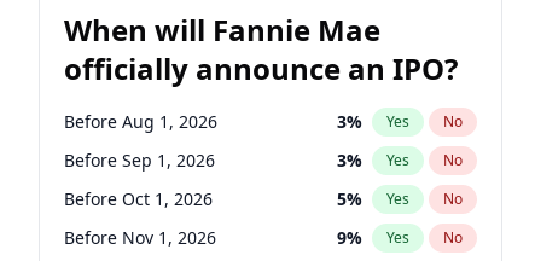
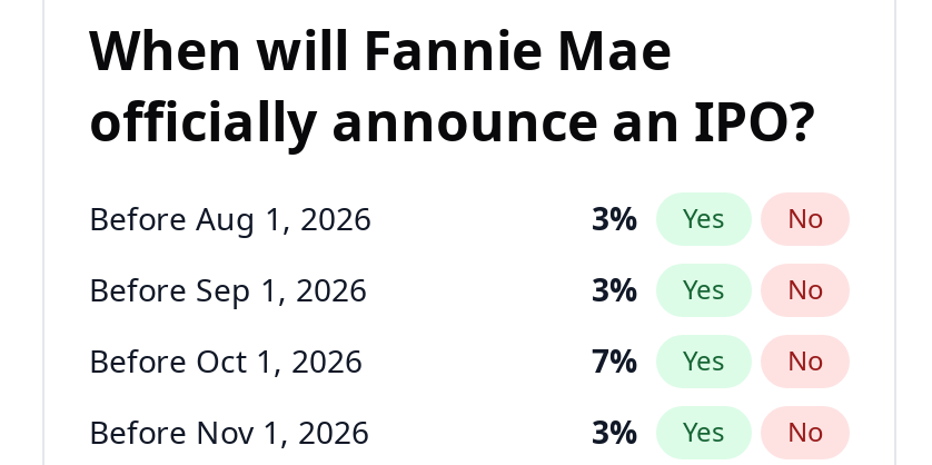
[337,187,463,210] 5% Yes No -> [592,339,823,382] 7% Yes No
[337,226,463,249] 9% Yes No -> [592,410,823,453] 3% Yes No

